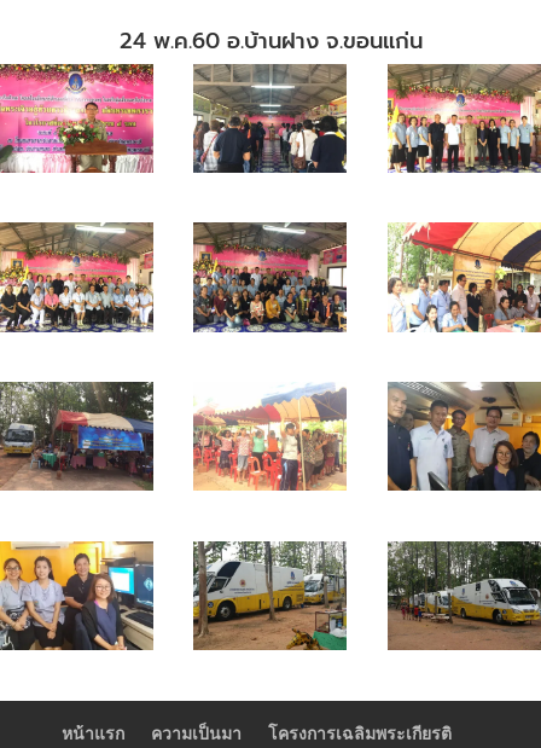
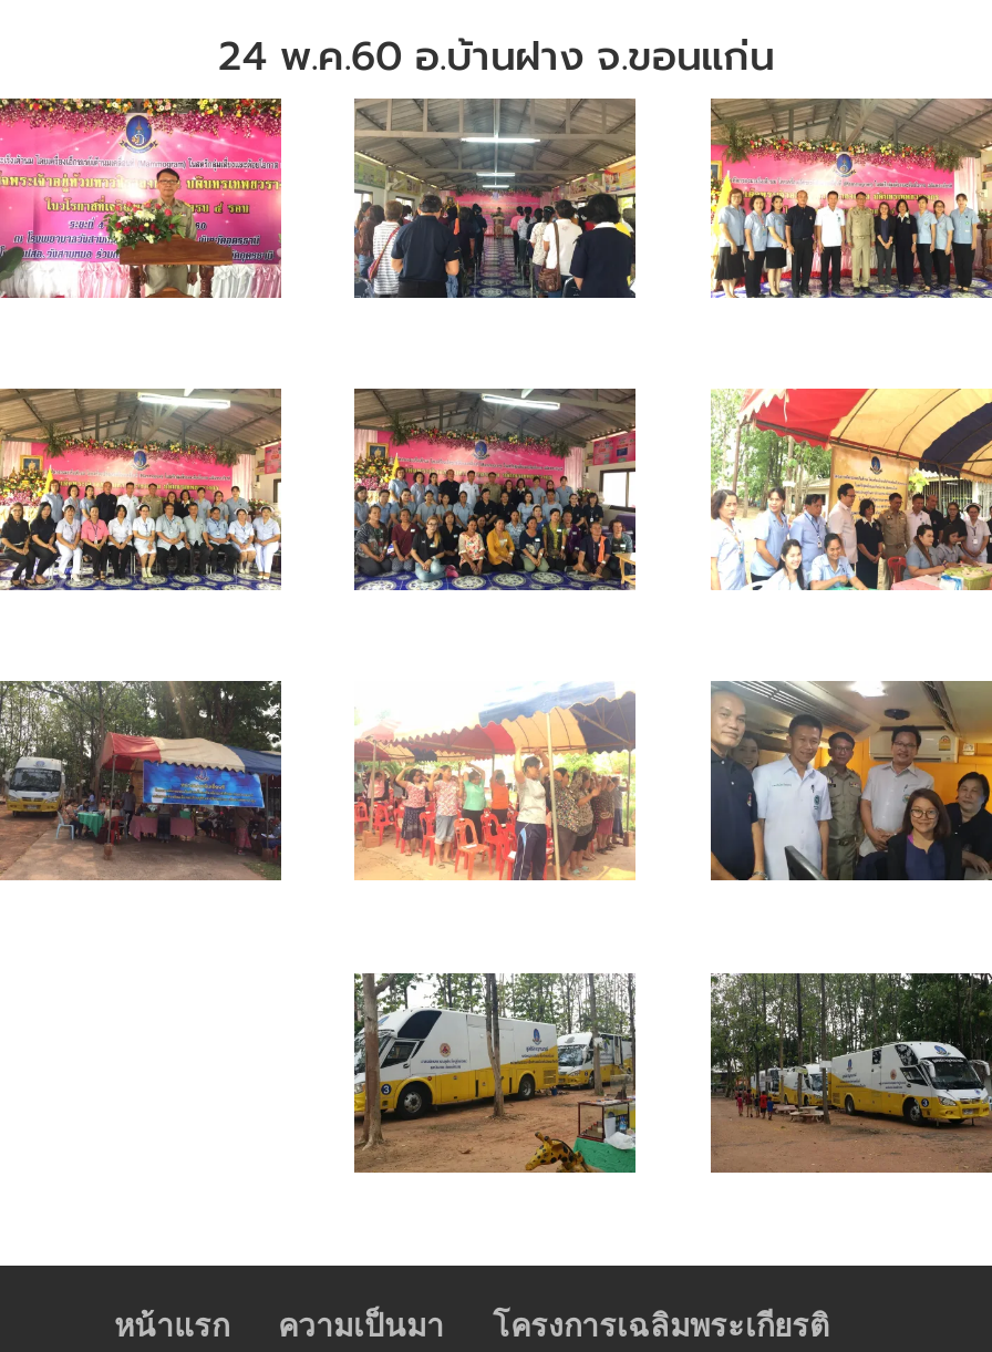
[4,540,155,651] [image] -> none

